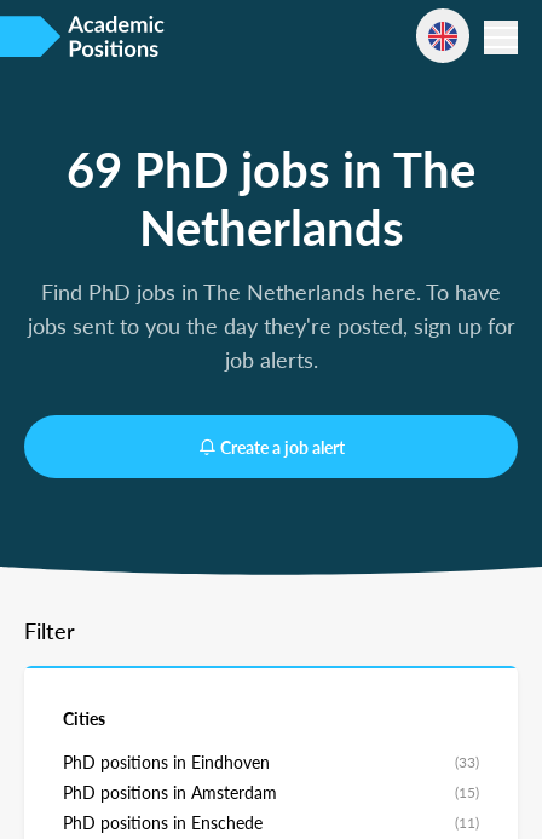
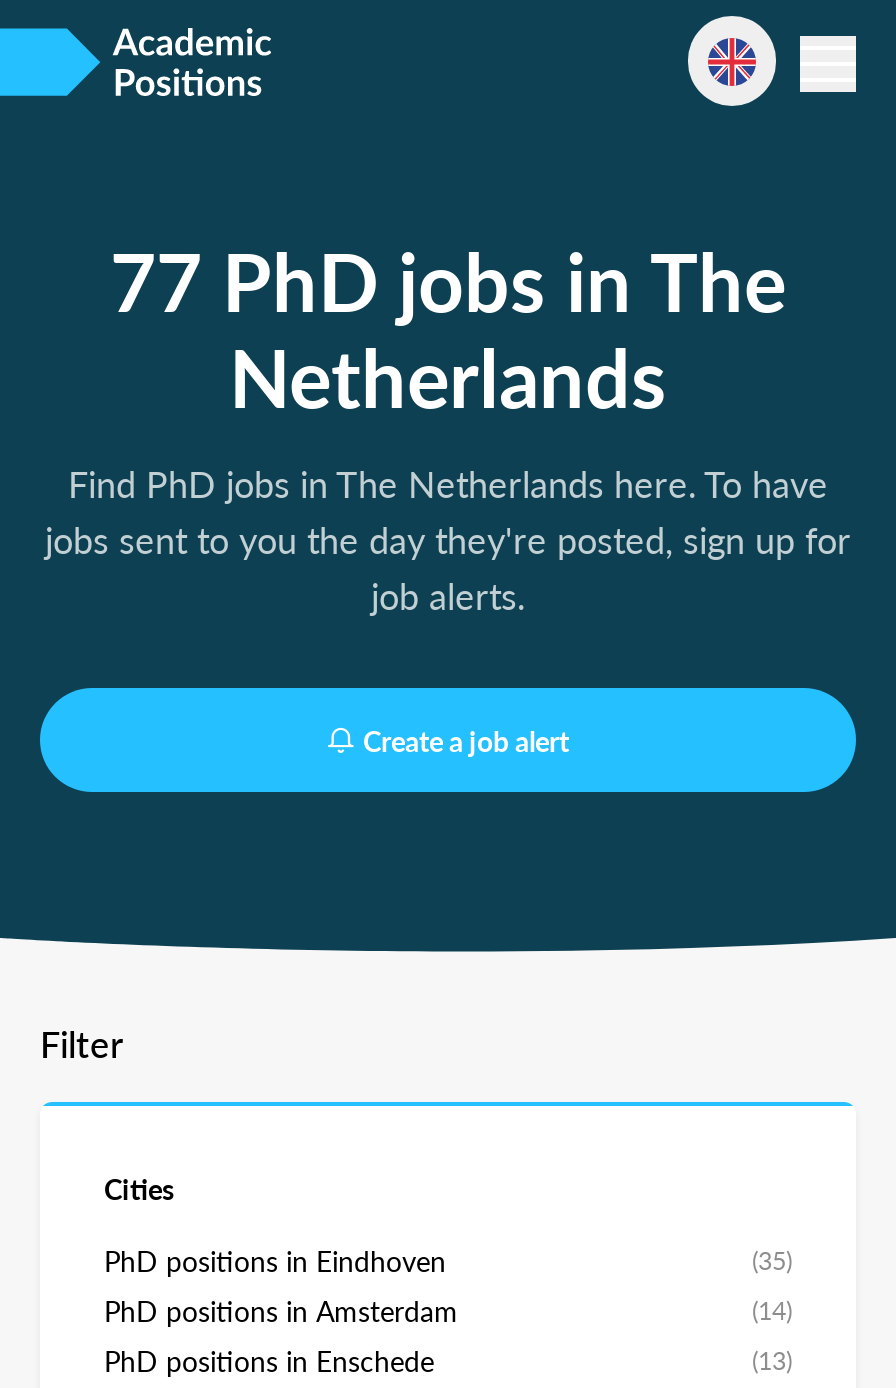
[67,133,475,202] 69 PhD jobs in The -> [110,222,786,336] 77 PhD jobs in The
[455,751,479,772] (33) -> [752,1242,792,1278] (35)
[455,781,479,803] (15) -> [752,1292,792,1328] (14)
[455,811,479,833] (11) -> [752,1342,792,1378] (13)

